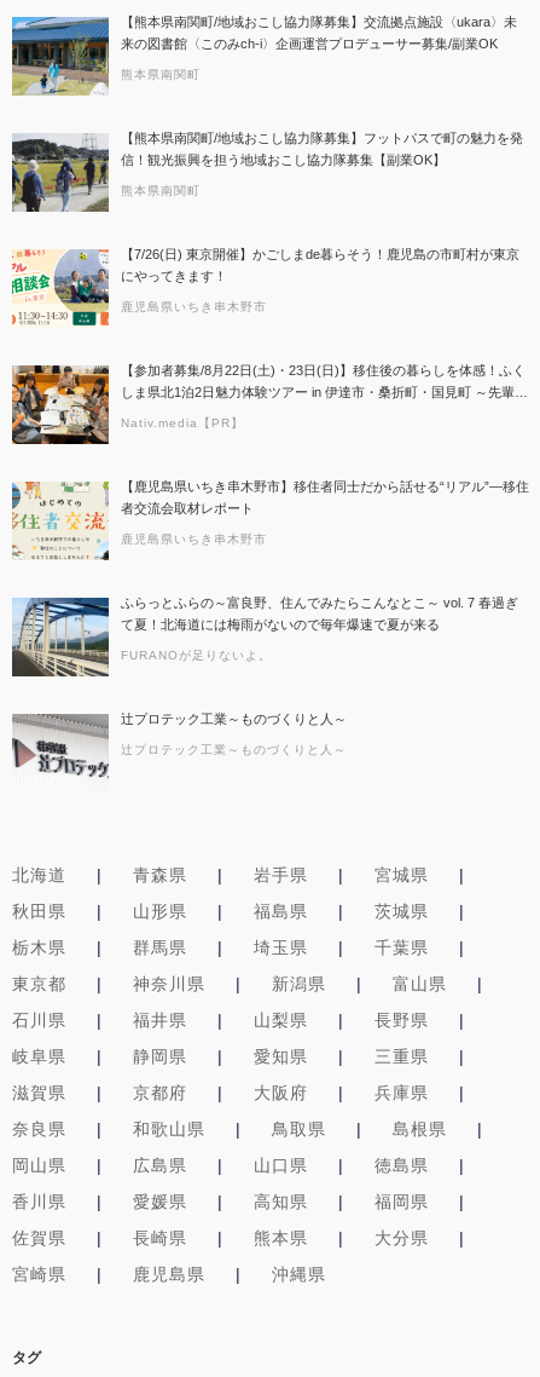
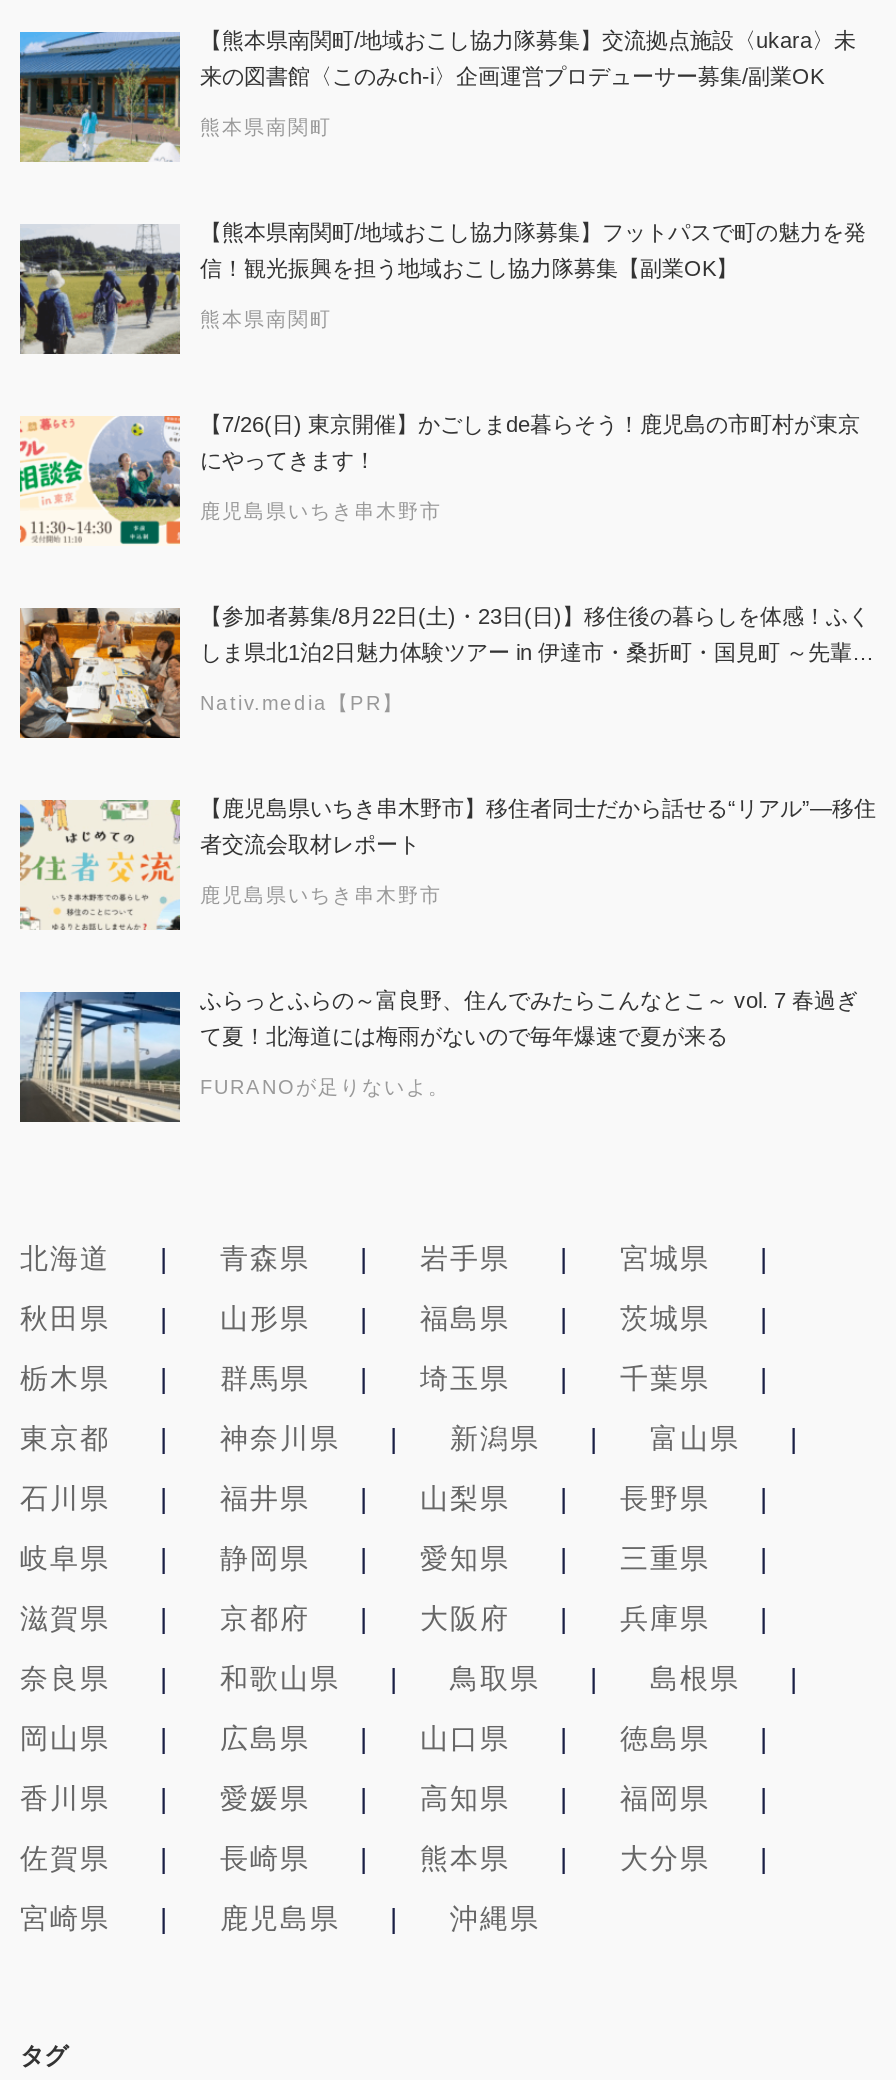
[11,711,347,779] [image] | 辻プロテック工業～ものづくりと人～ | 辻プロテック工業～ものづくりと人～ -> none

